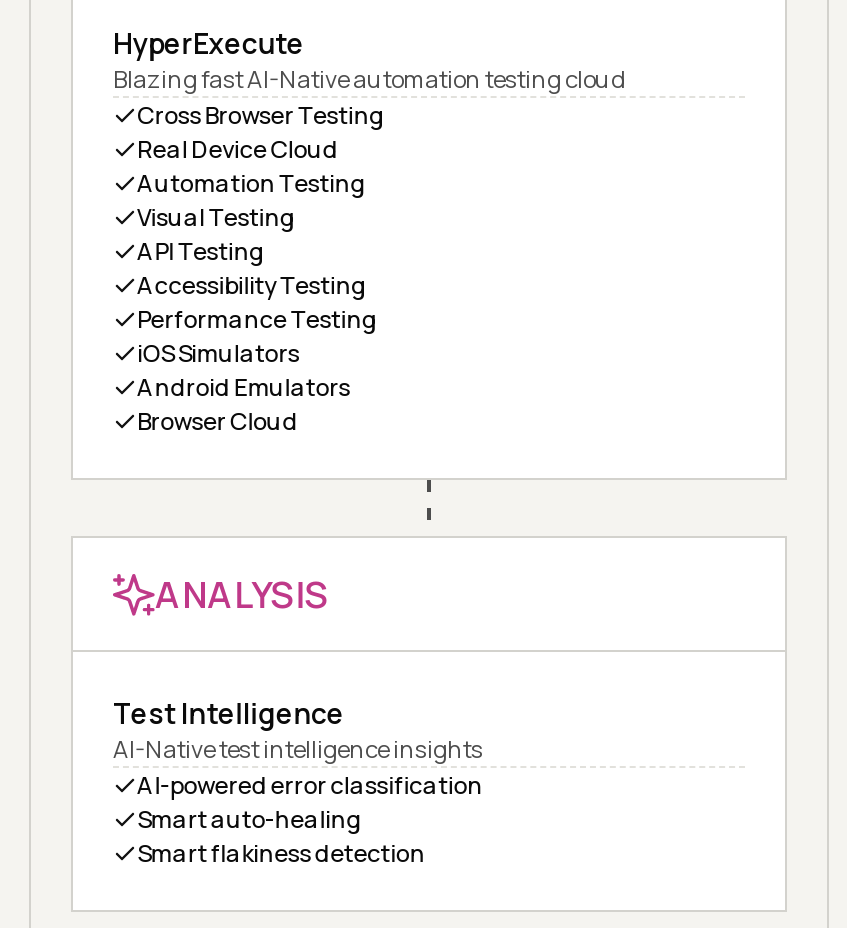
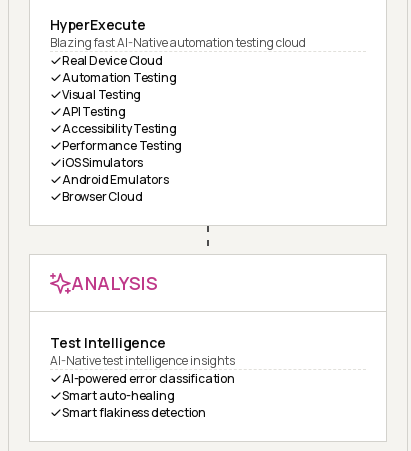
[137,98,385,132] Cross Browser Testing -> none

